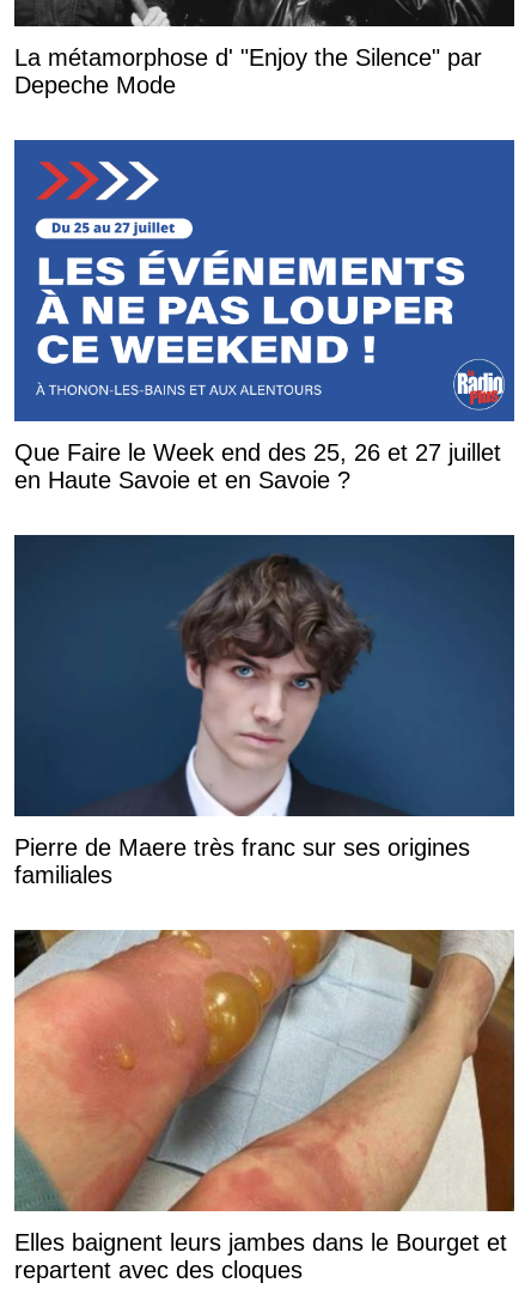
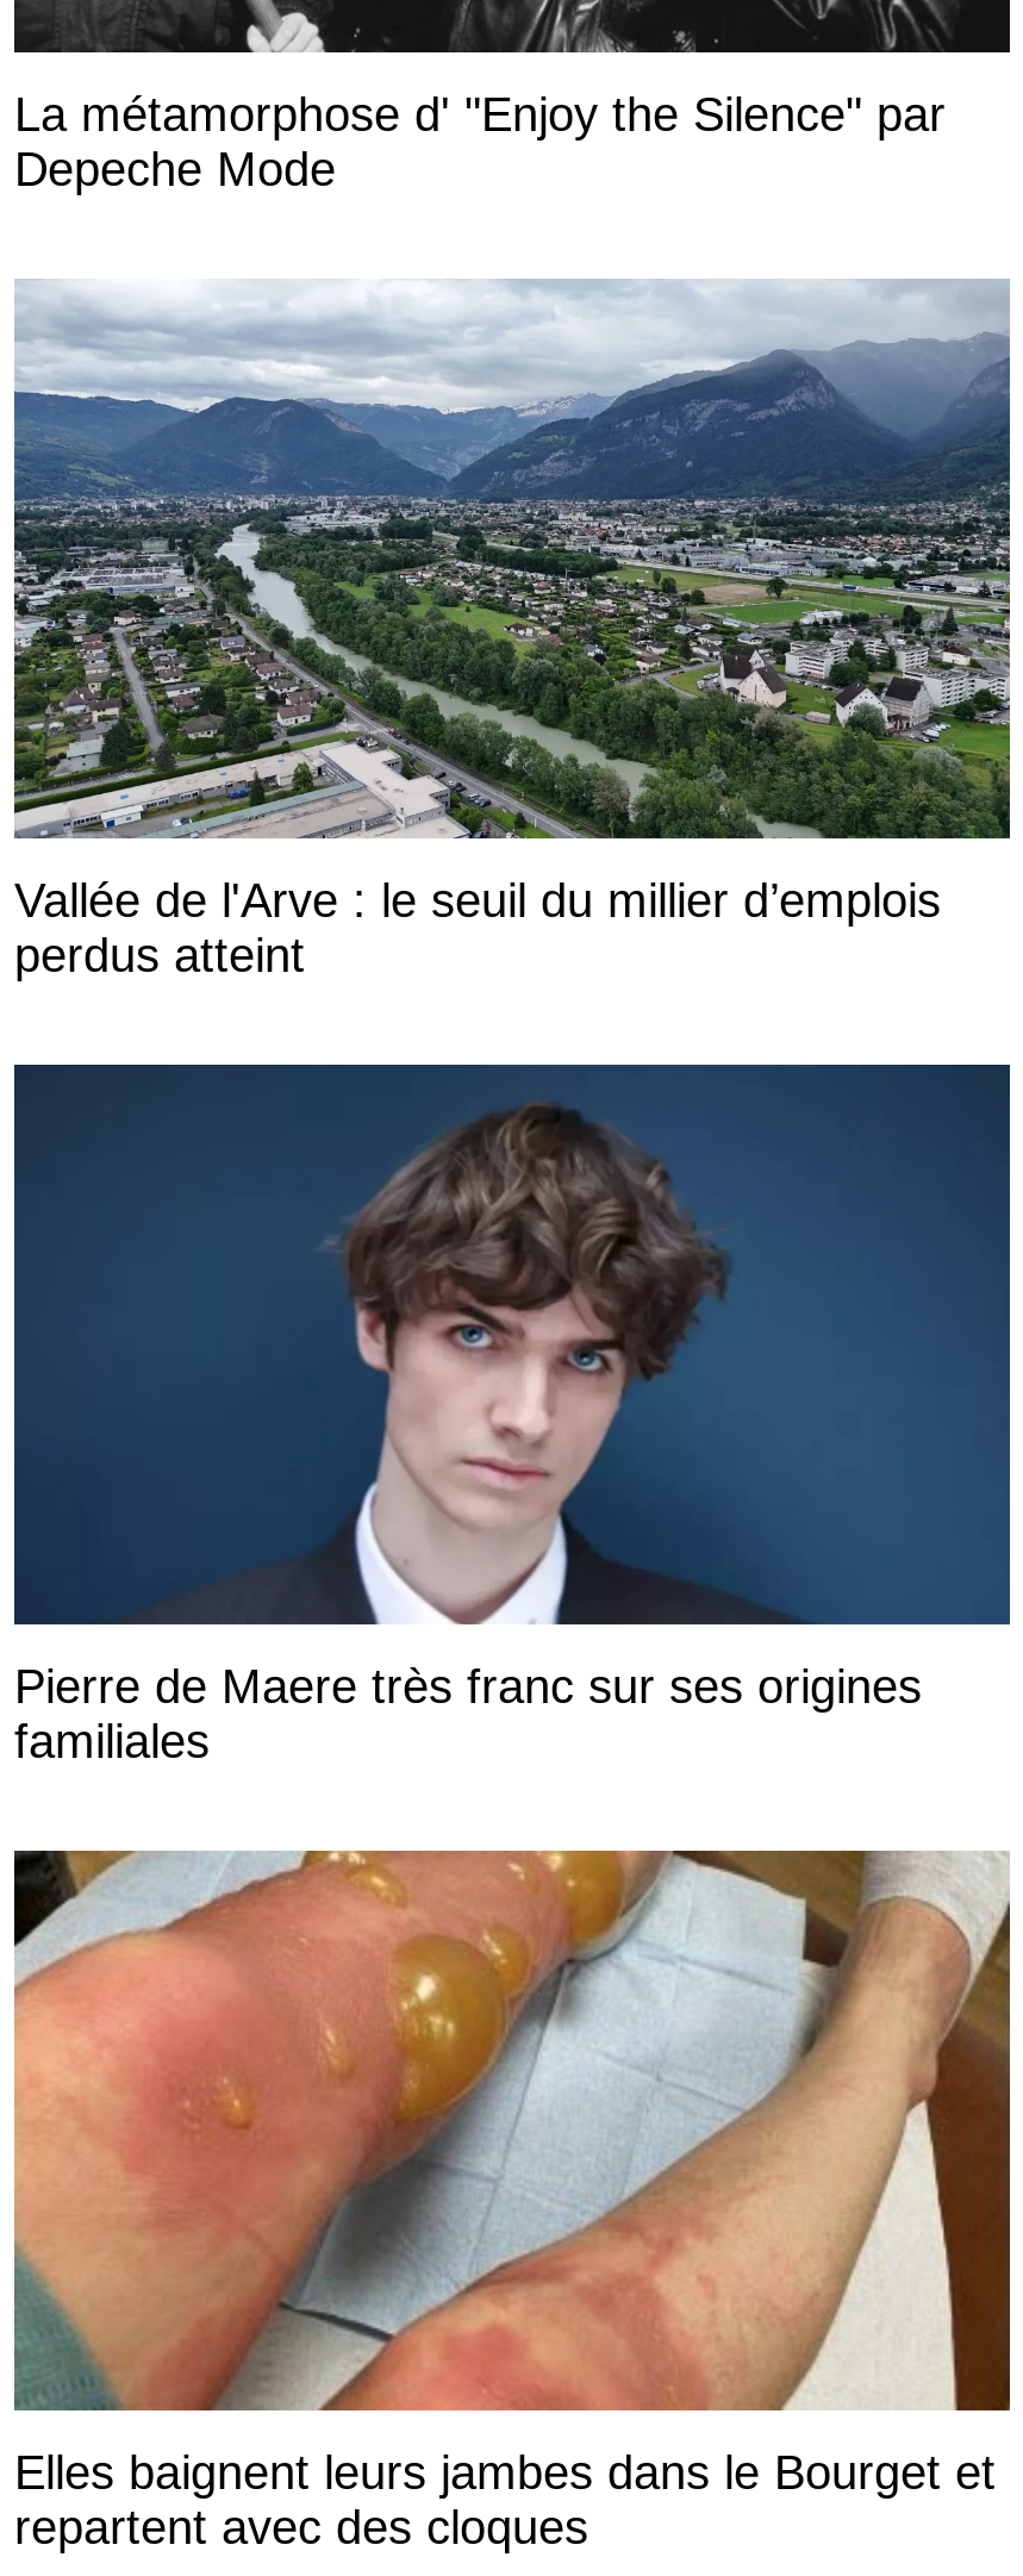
[13,139,515,493] [image] | Que Faire le Week end des 25, 26 et 27 juillet | en Haute Savoie et en Savoie ? -> [12,279,1012,981] [image] | Vallée de l'Arve : le seuil du millier d’emplois | perdus atteint

